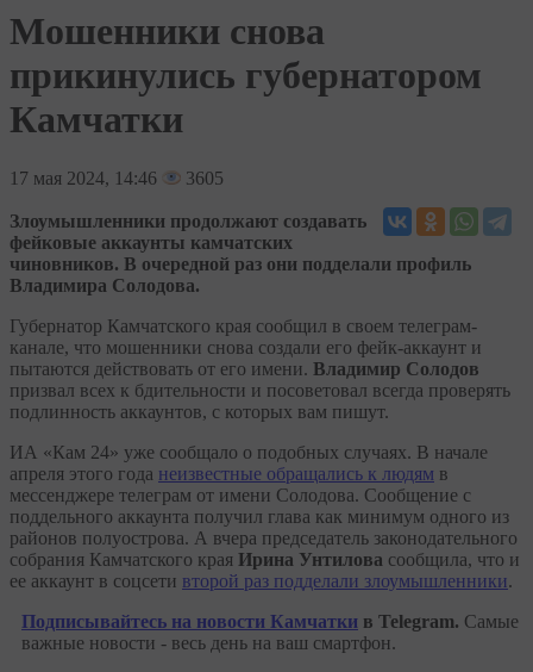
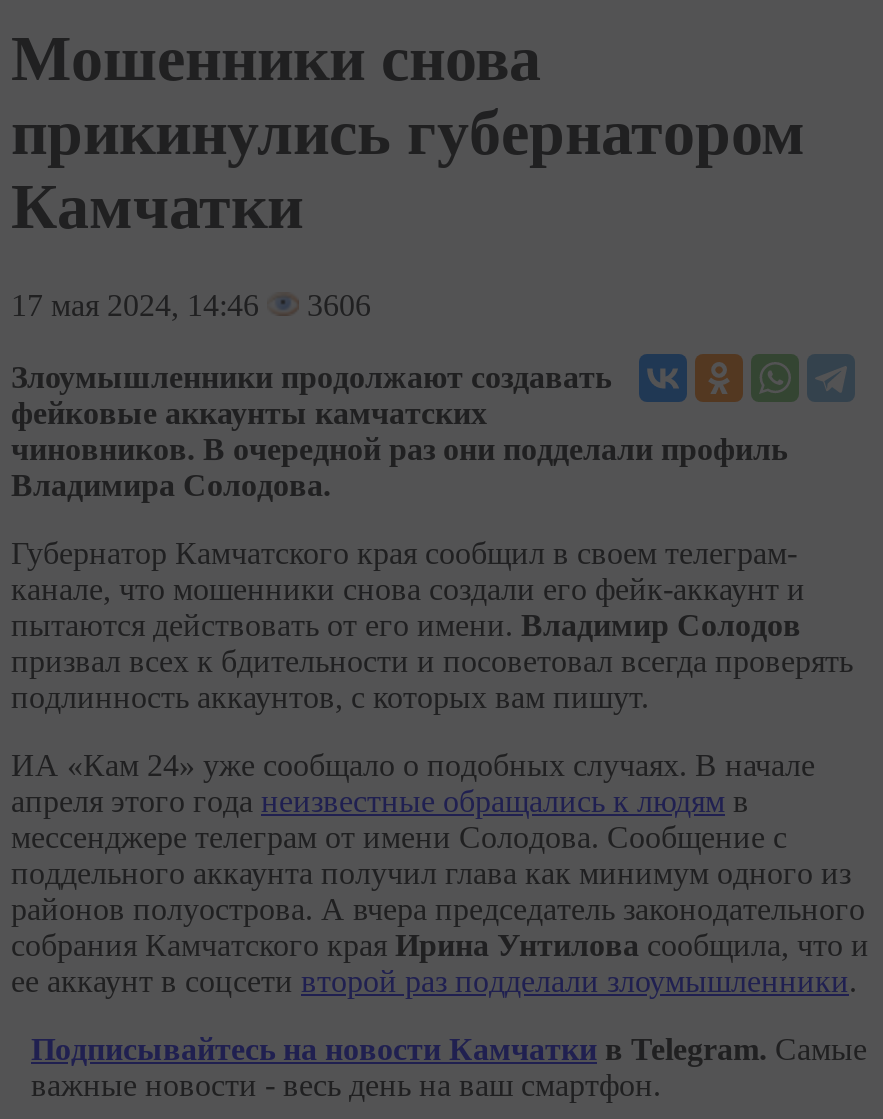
[10,168,224,188] 17 мая 2024, 14:46 3605 -> [11,288,371,322] 17 мая 2024, 14:46 3606

